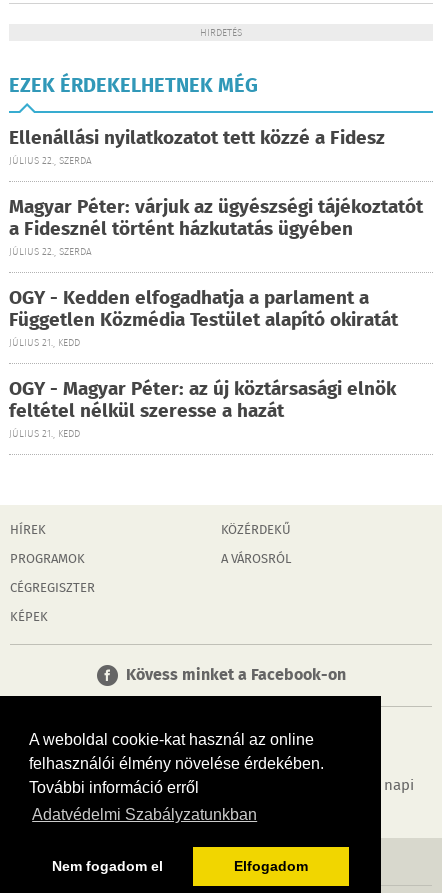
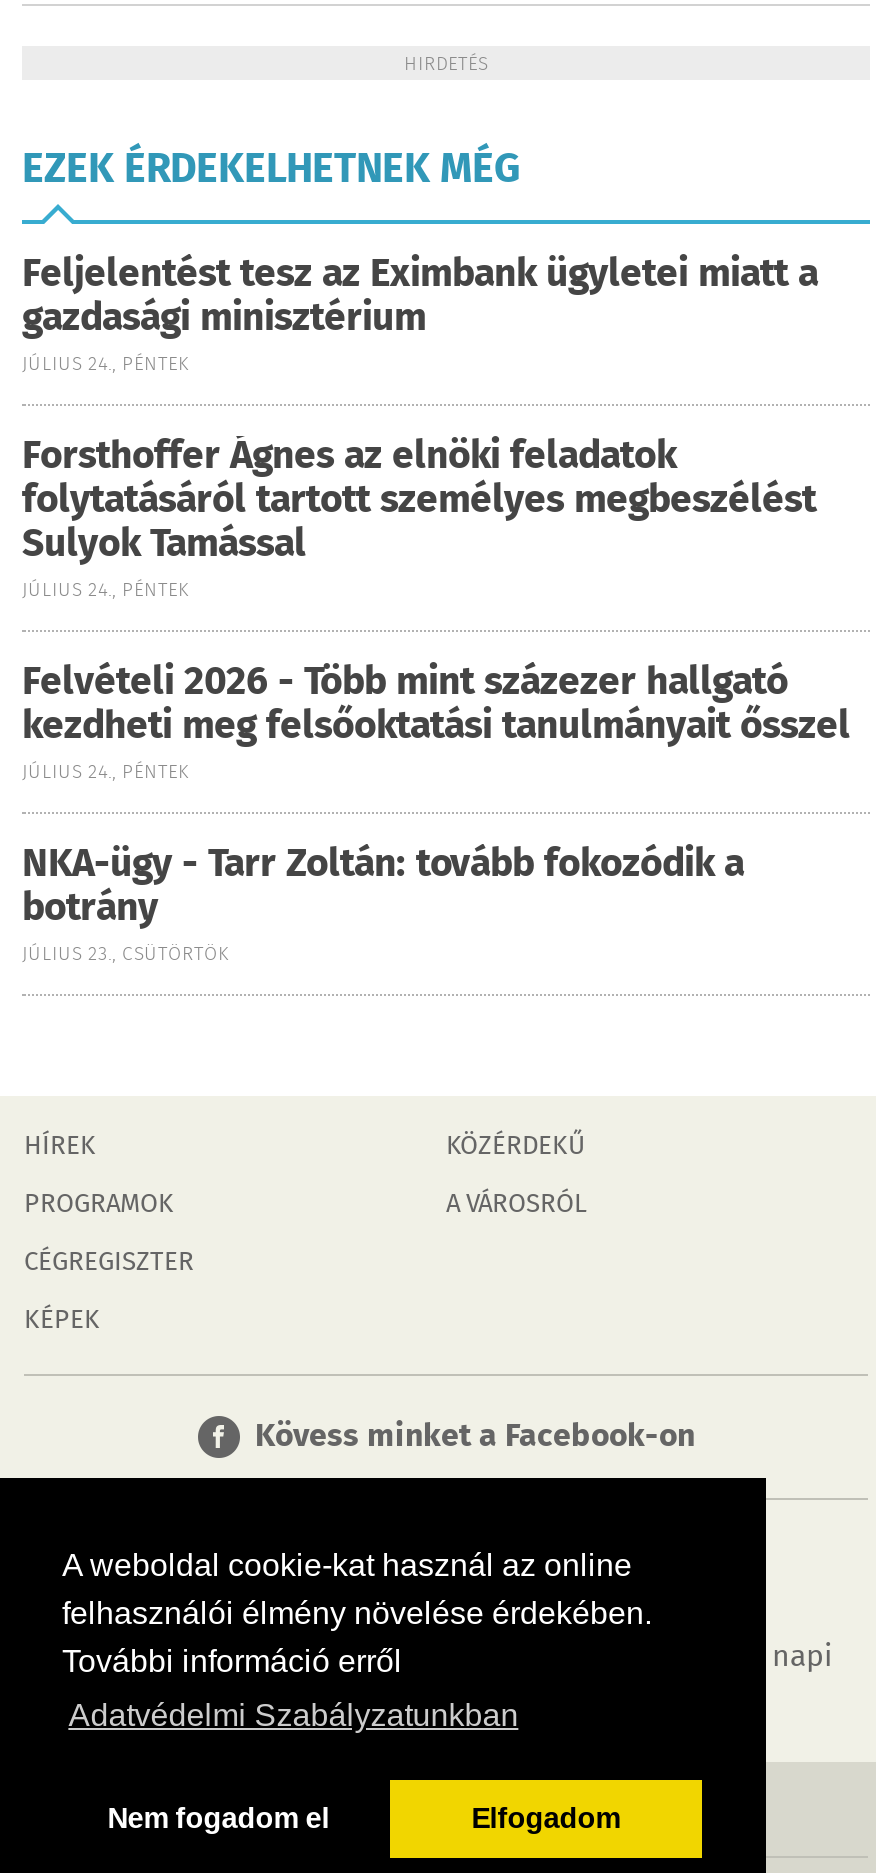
[9,124,385,169] Ellenállási nyilatkozatot tett közzé a Fidesz | JÚLIUS 22., SZERDA -> [22,246,818,380] Feljelentést tesz az Eximbank ügyletei miatt a | gazdasági minisztérium | JÚLIUS 24., PÉNTEK
[9,193,423,260] Magyar Péter: várjuk az ügyészségi tájékoztatót | a Fidesznél történt házkutatás ügyében | JÚLIUS 22., SZERDA -> [22,428,816,606] Forsthoffer Ágnes az elnöki feladatok | folytatásáról tartott személyes megbeszélést | Sulyok Tamással | JÚLIUS 24., PÉNTEK
[9,284,398,351] OGY - Kedden elfogadhatja a parlament a | Független Közmédia Testület alapító okiratát | JÚLIUS 21., KEDD -> [22,654,850,788] Felvételi 2026 - Több mint százezer hallgató | kezdheti meg felsőoktatási tanulmányait ősszel | JÚLIUS 24., PÉNTEK
[9,375,396,442] OGY - Magyar Péter: az új köztársasági elnök | feltétel nélkül szeresse a hazát | JÚLIUS 21., KEDD -> [22,836,744,970] NKA-ügy - Tarr Zoltán: tovább fokozódik a | botrány | JÚLIUS 23., CSÜTÖRTÖK

